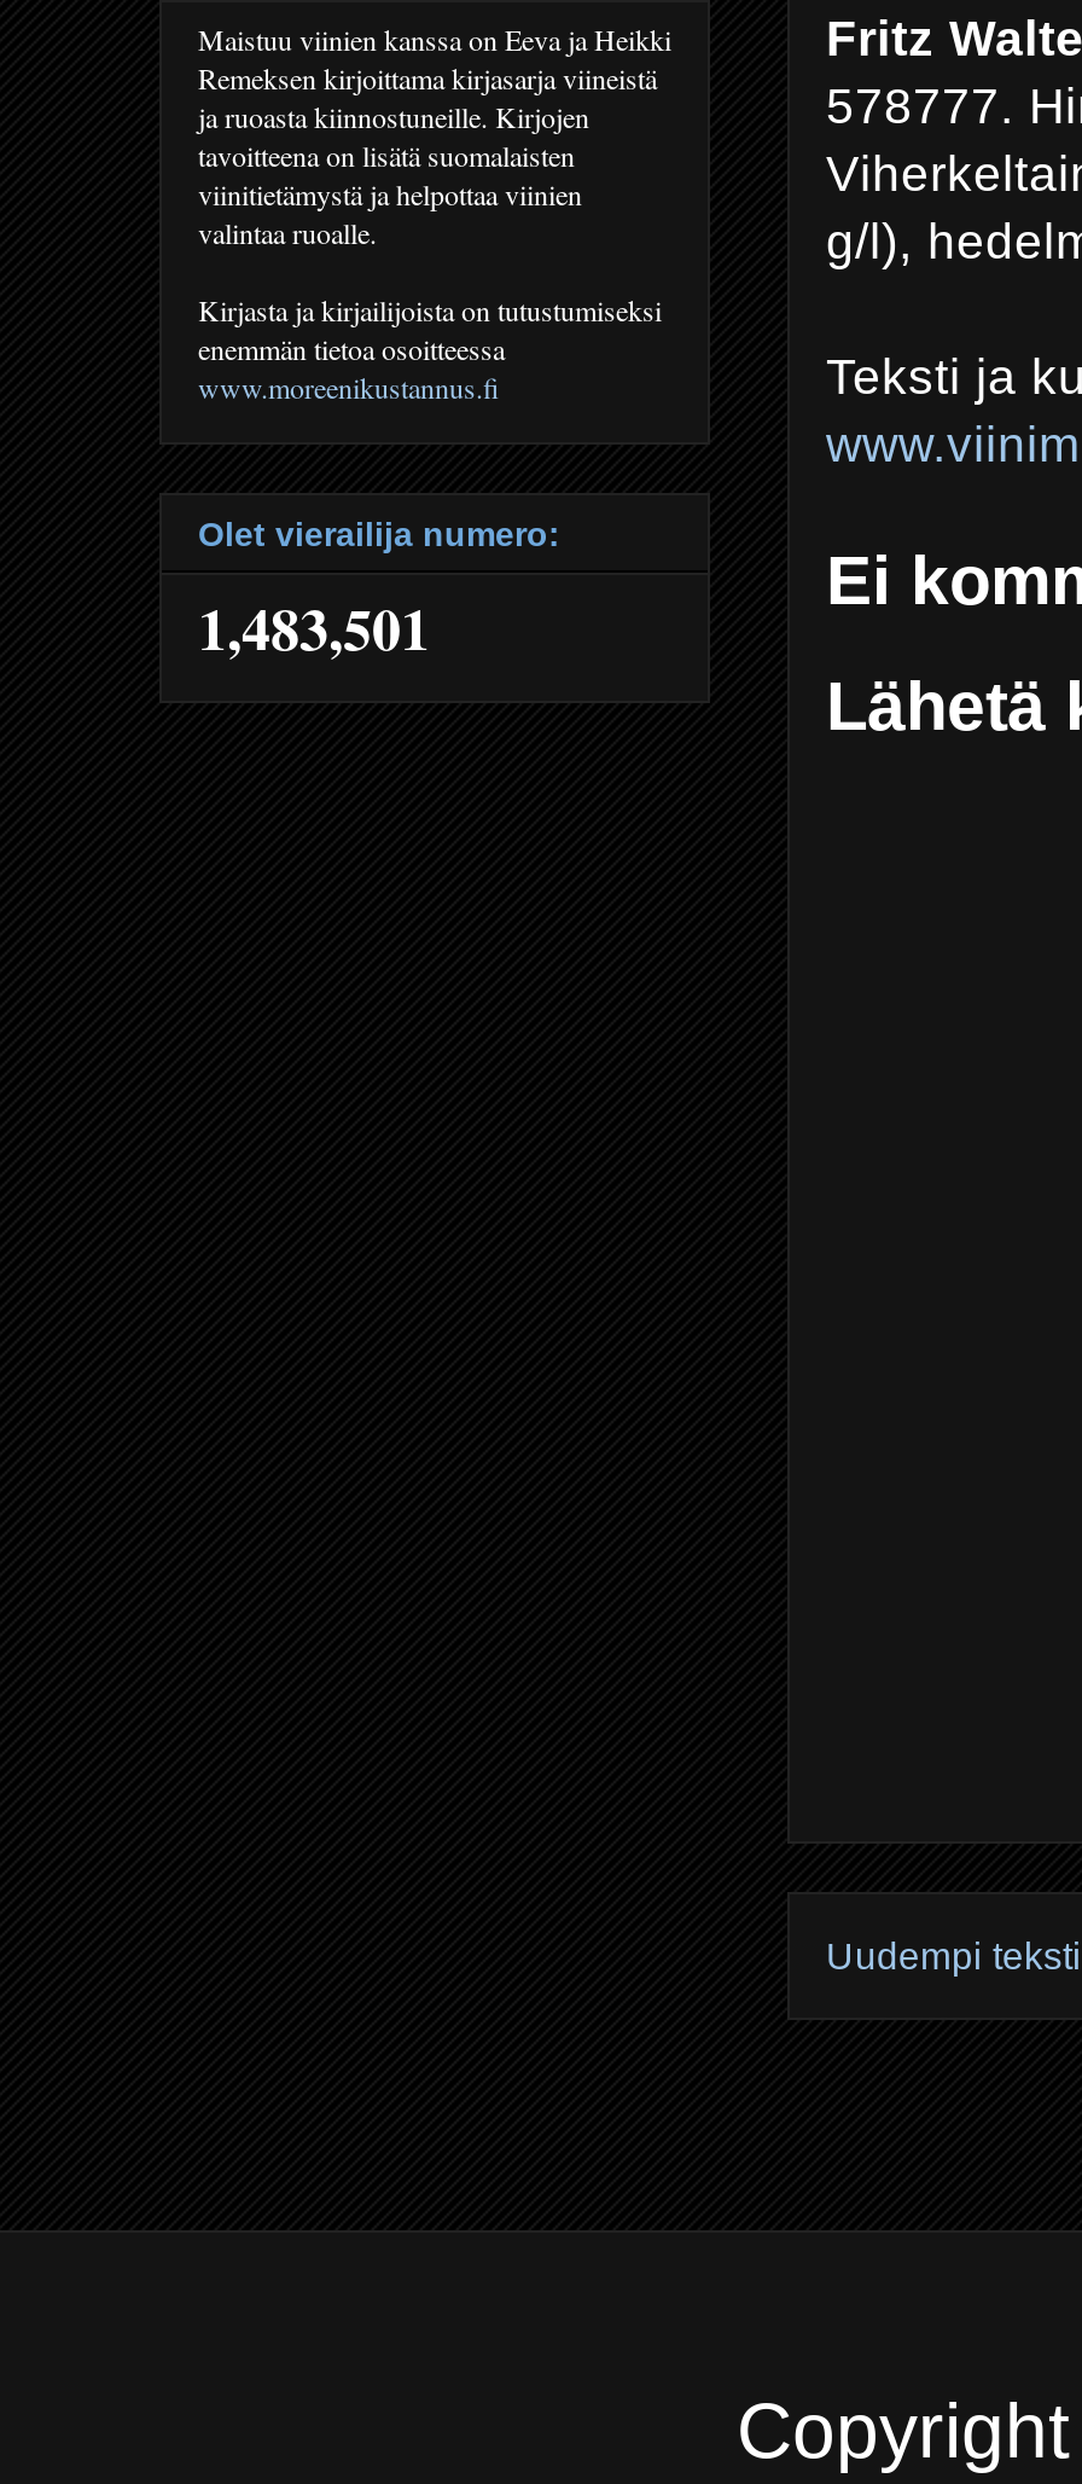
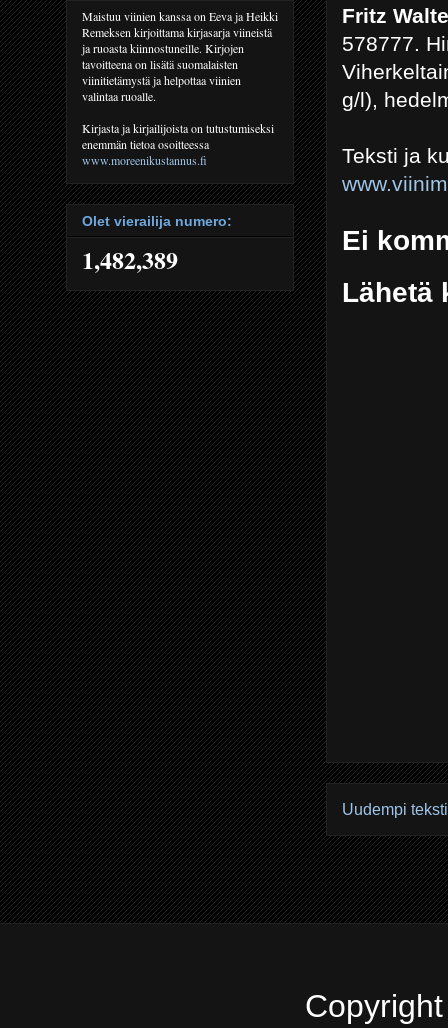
[198,585,430,669] 1,483,501 -> [82,242,178,277] 1,482,389

